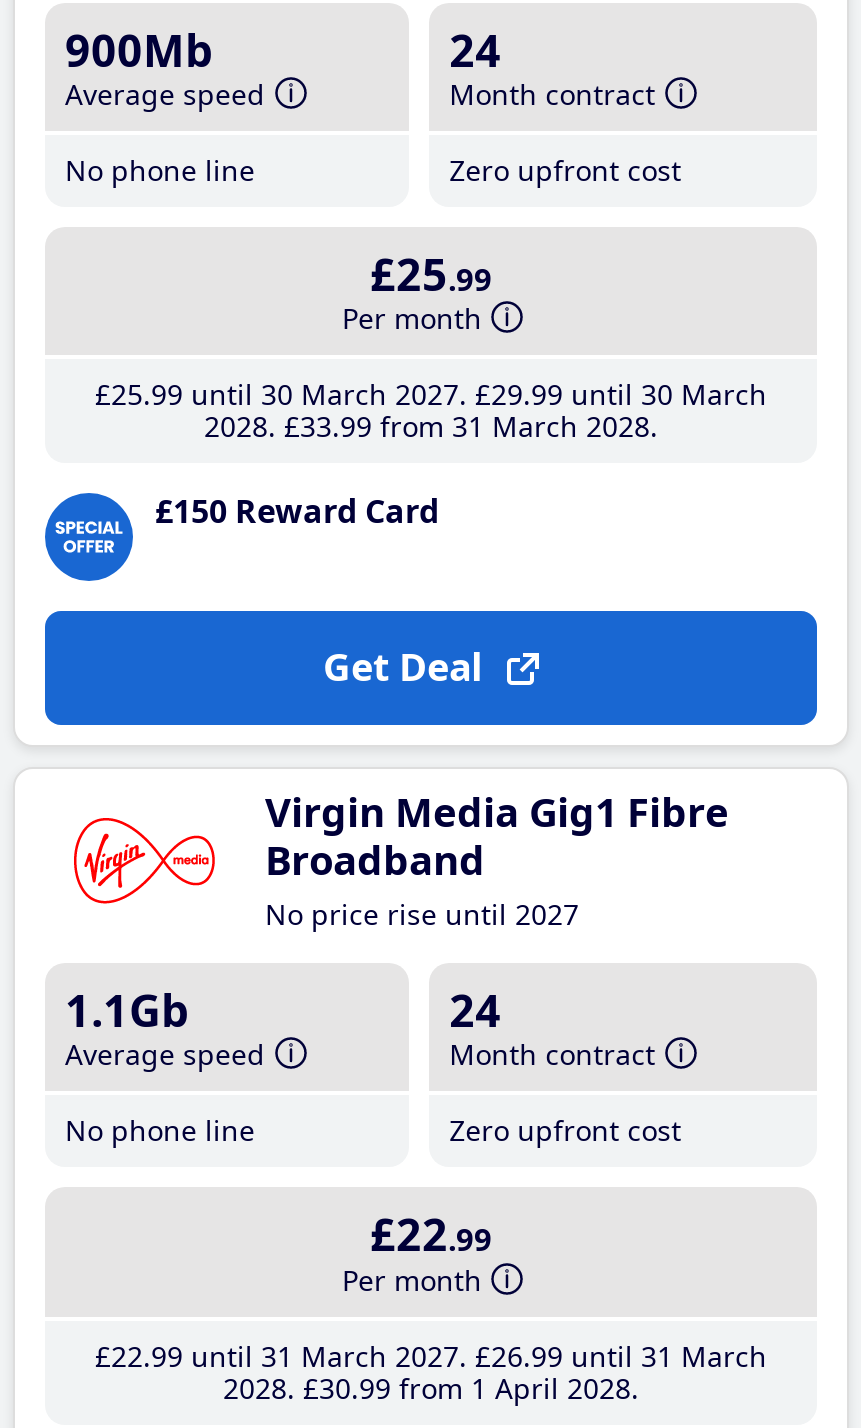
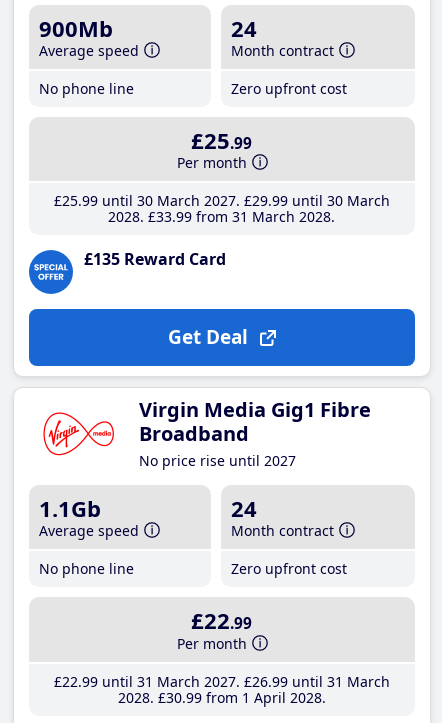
[155,489,439,533] £150 Reward Card -> [84,248,226,270] £135 Reward Card

